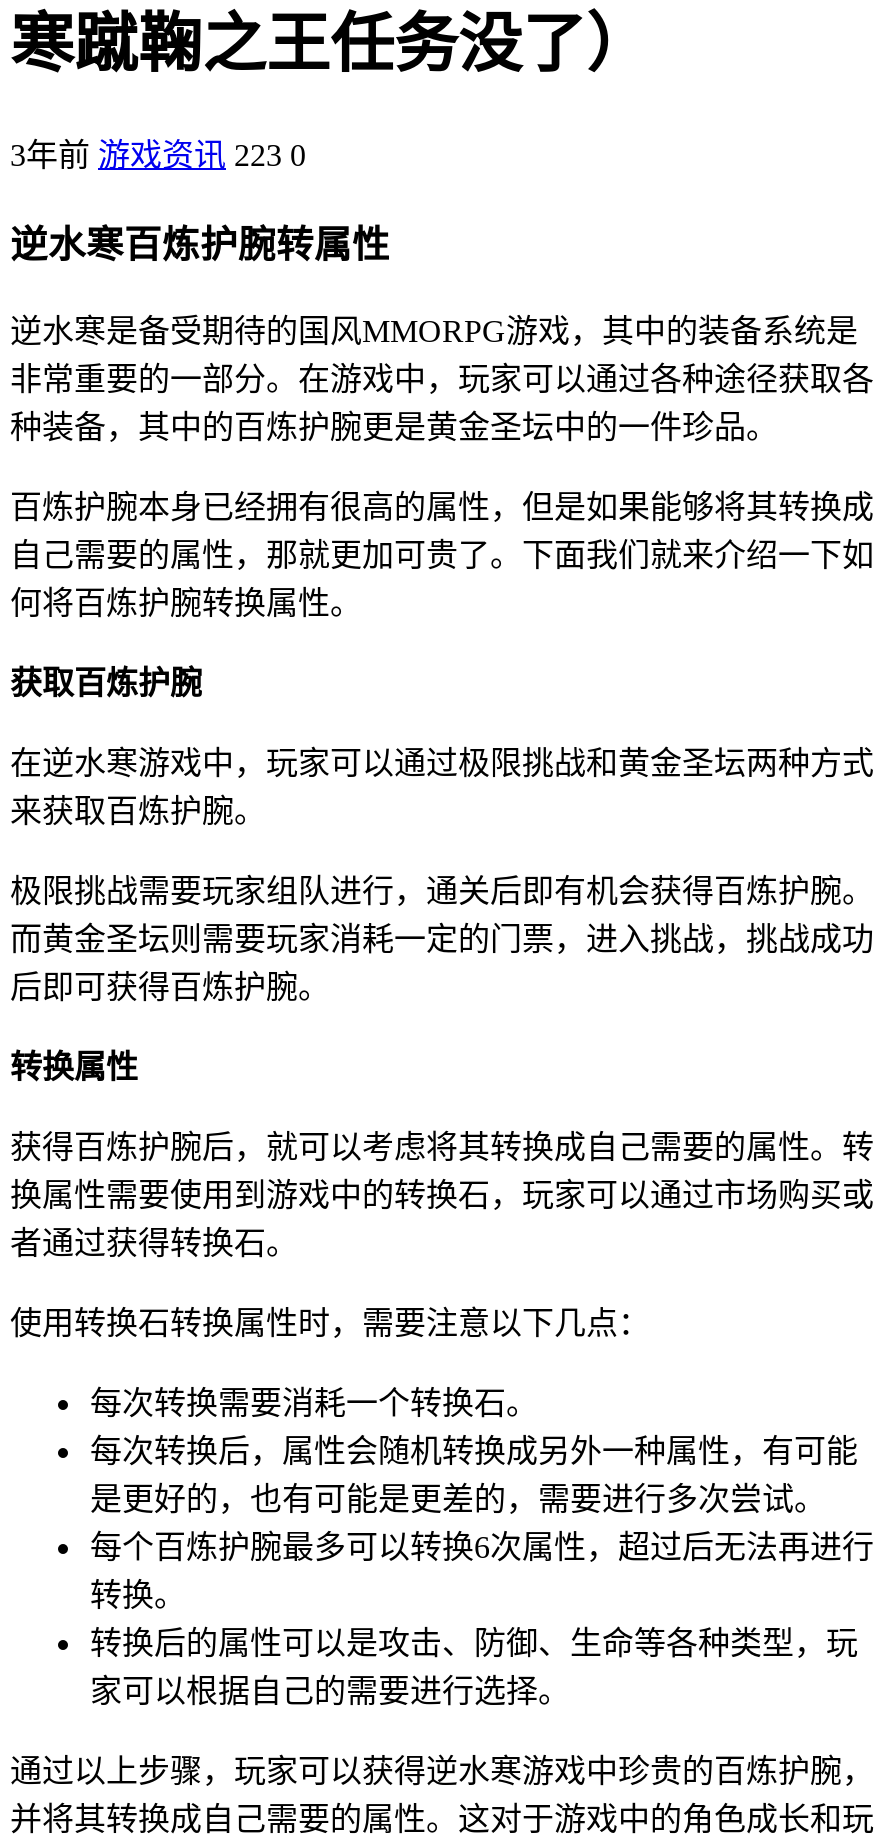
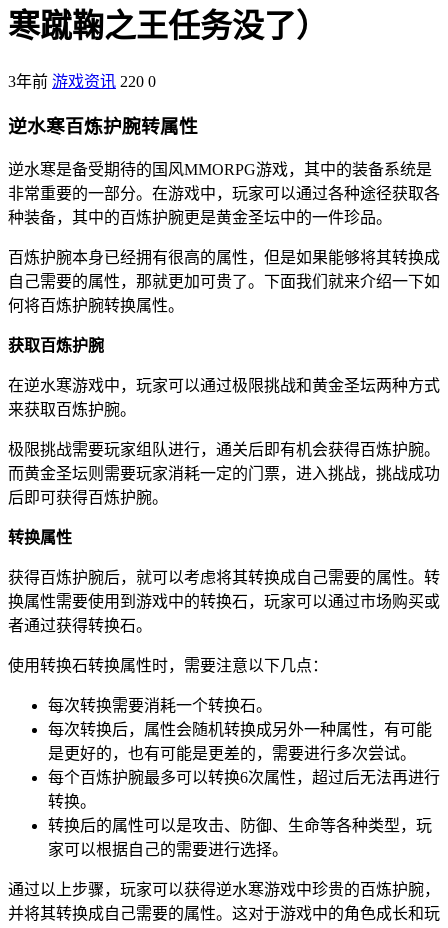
[10,138,306,172] 3年前 游戏资讯 223 0 -> [8,73,156,90] 3年前 游戏资讯 220 0

